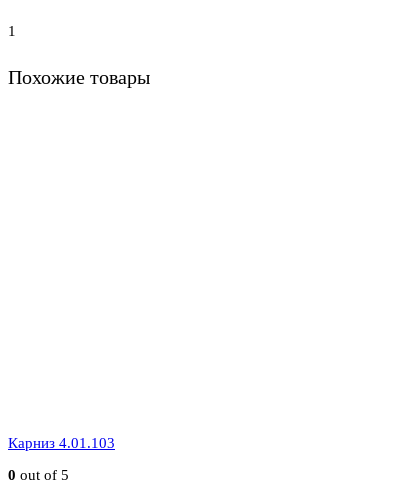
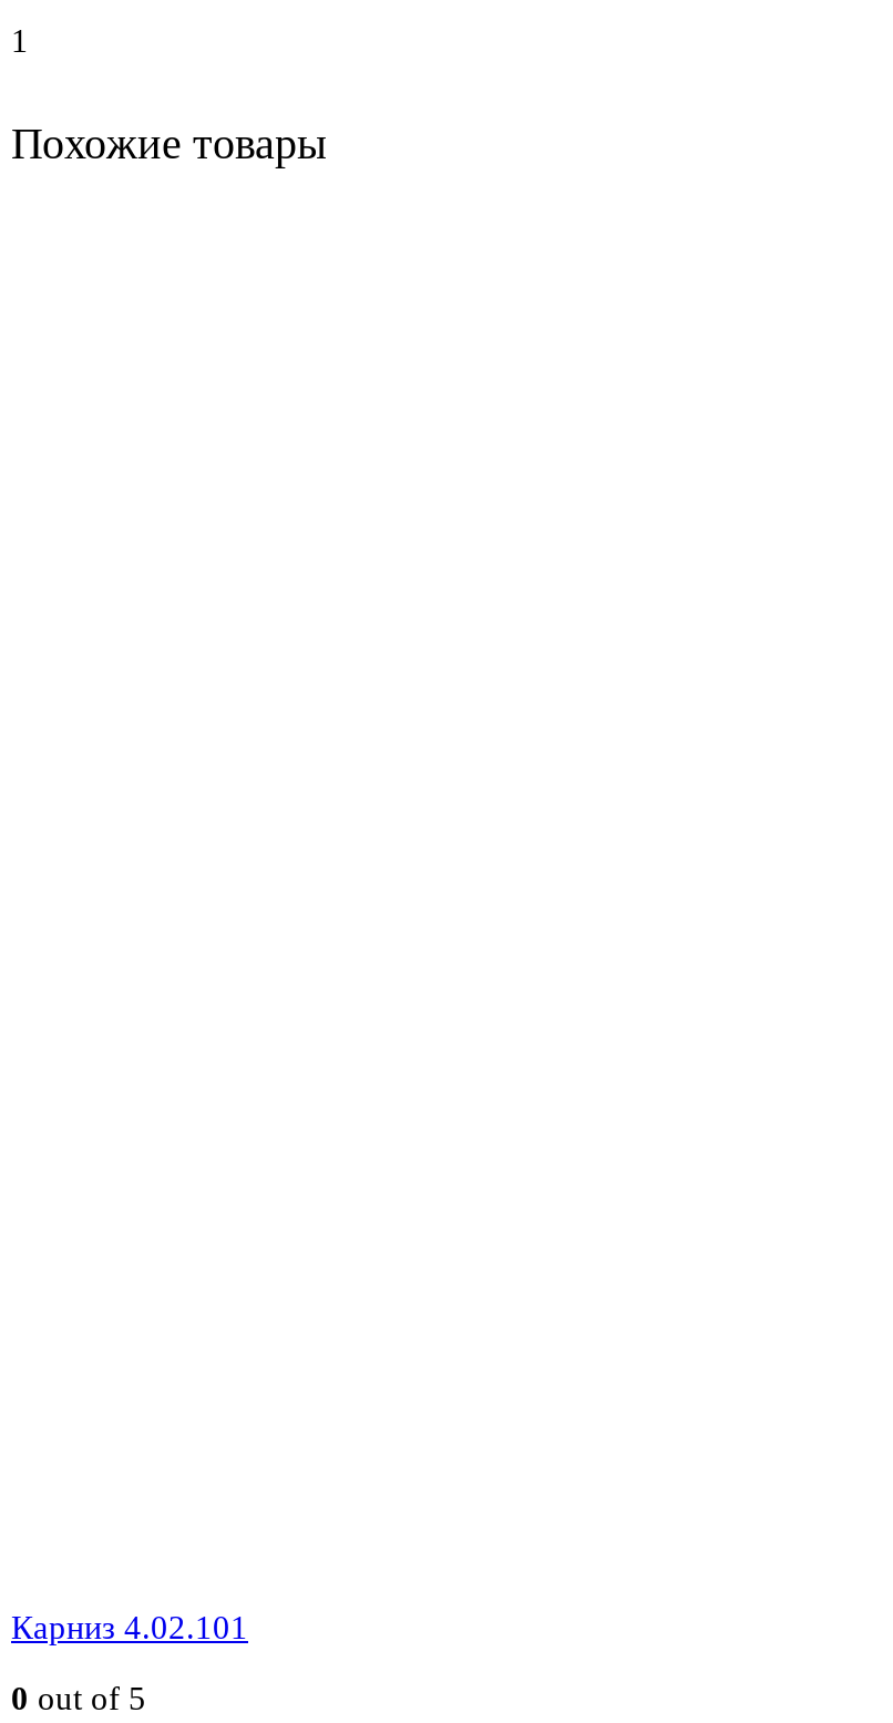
[8,435,115,451] Карниз 4.01.103 -> [11,1610,248,1646] Карниз 4.02.101

